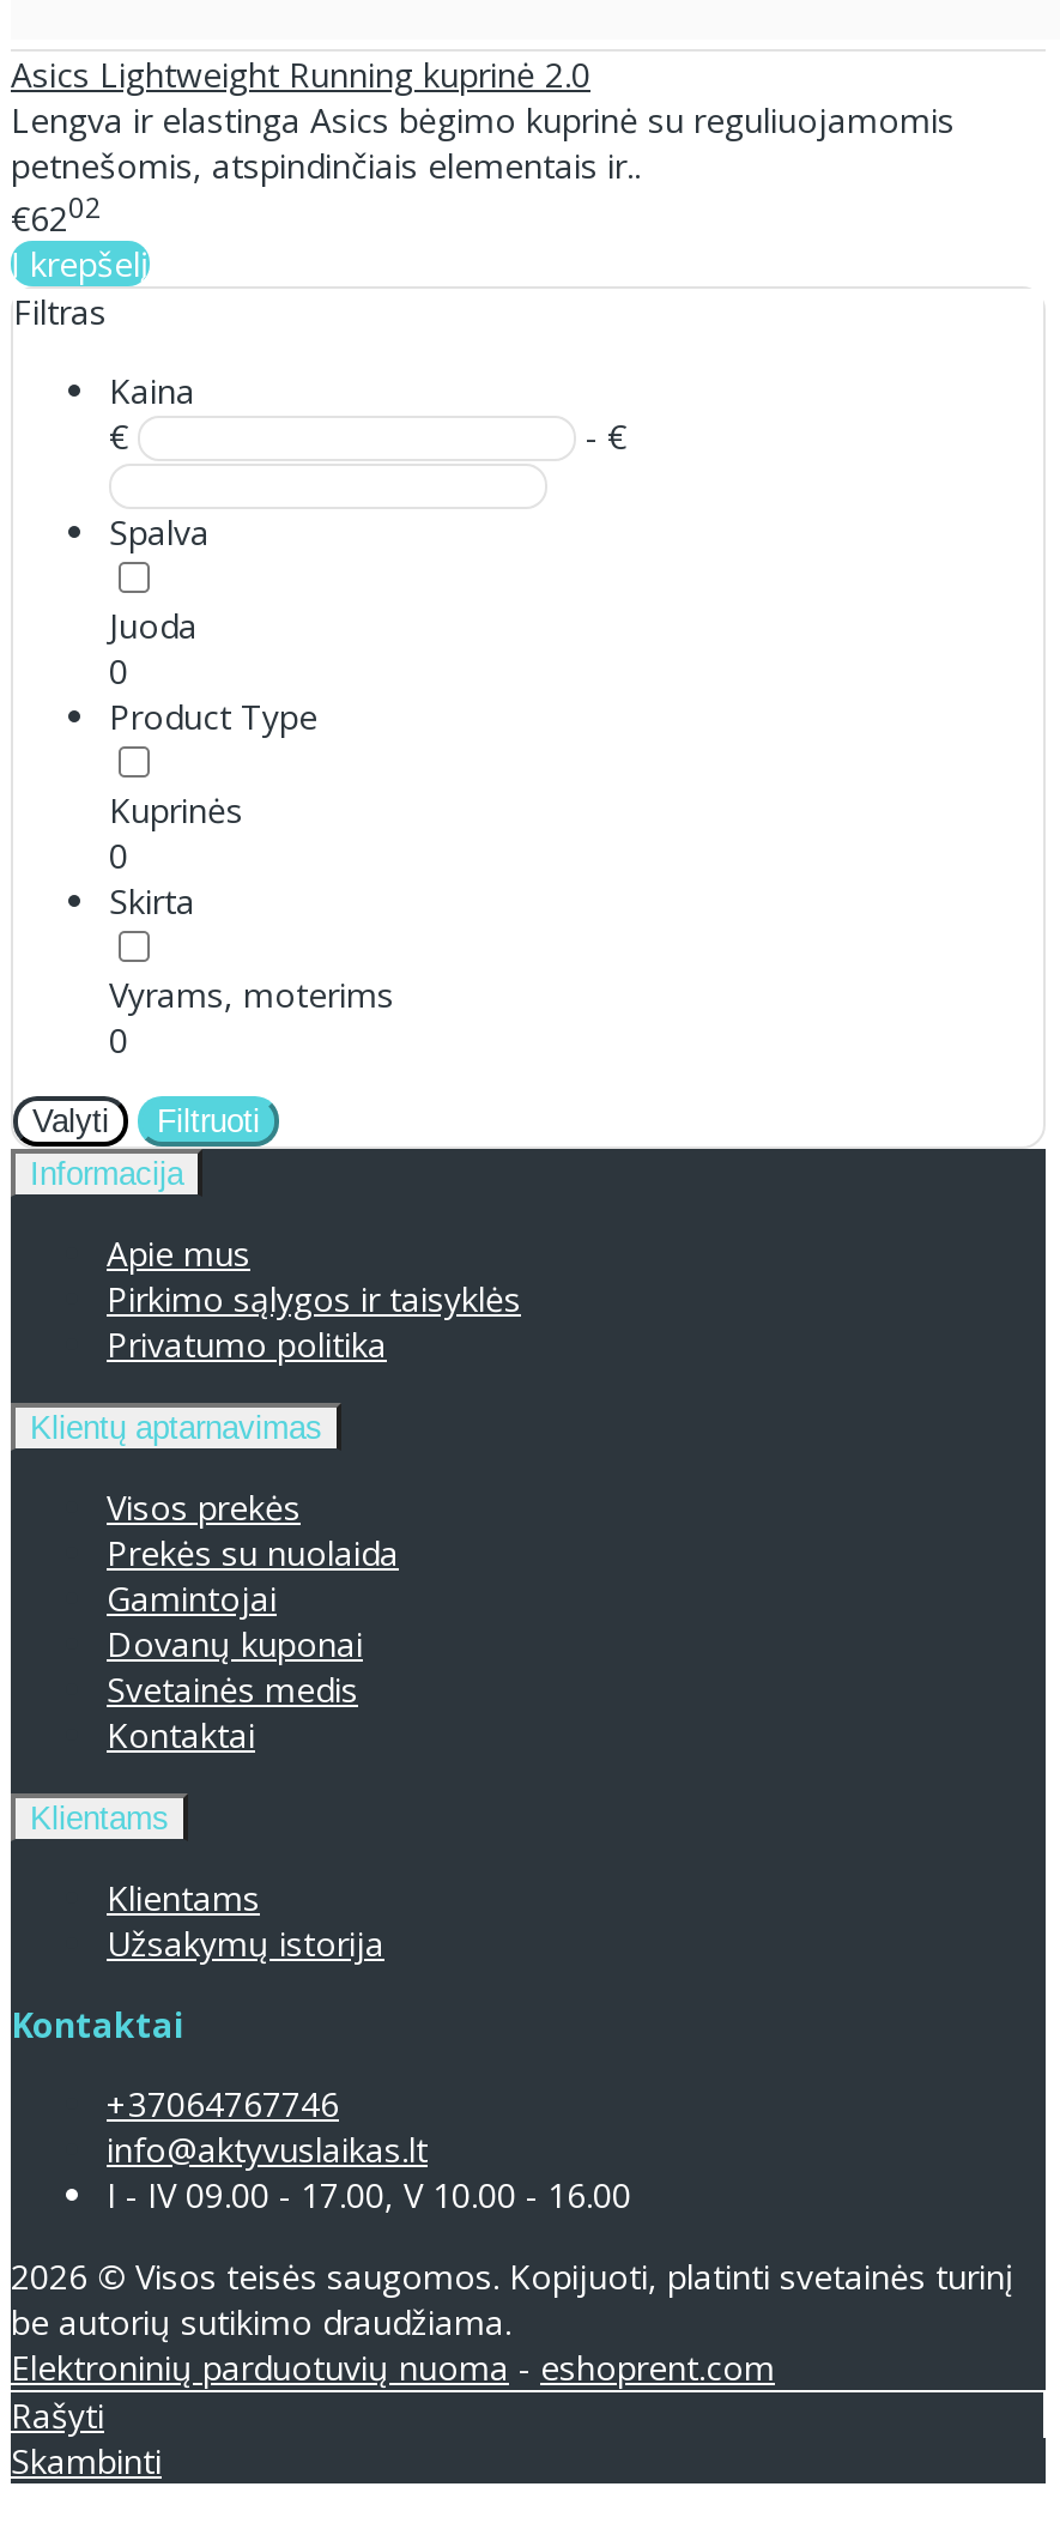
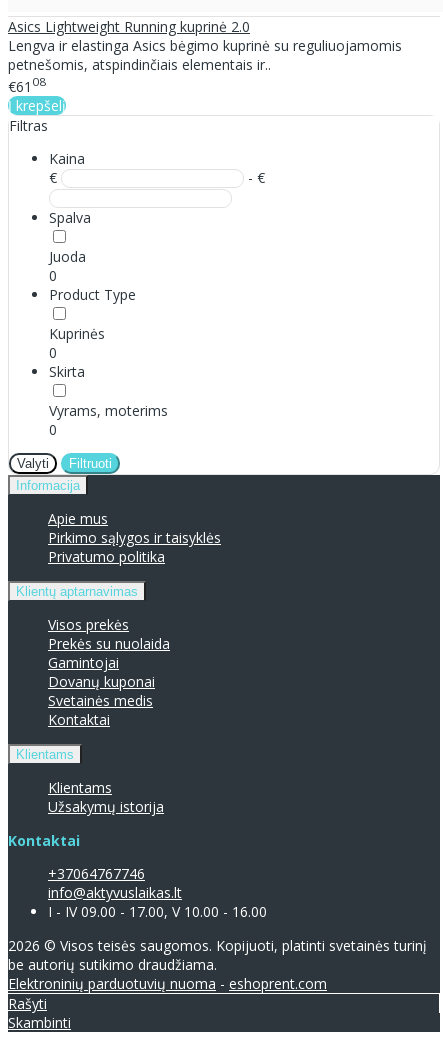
[11,189,102,240] €6202 -> [8,74,46,96] €6108

